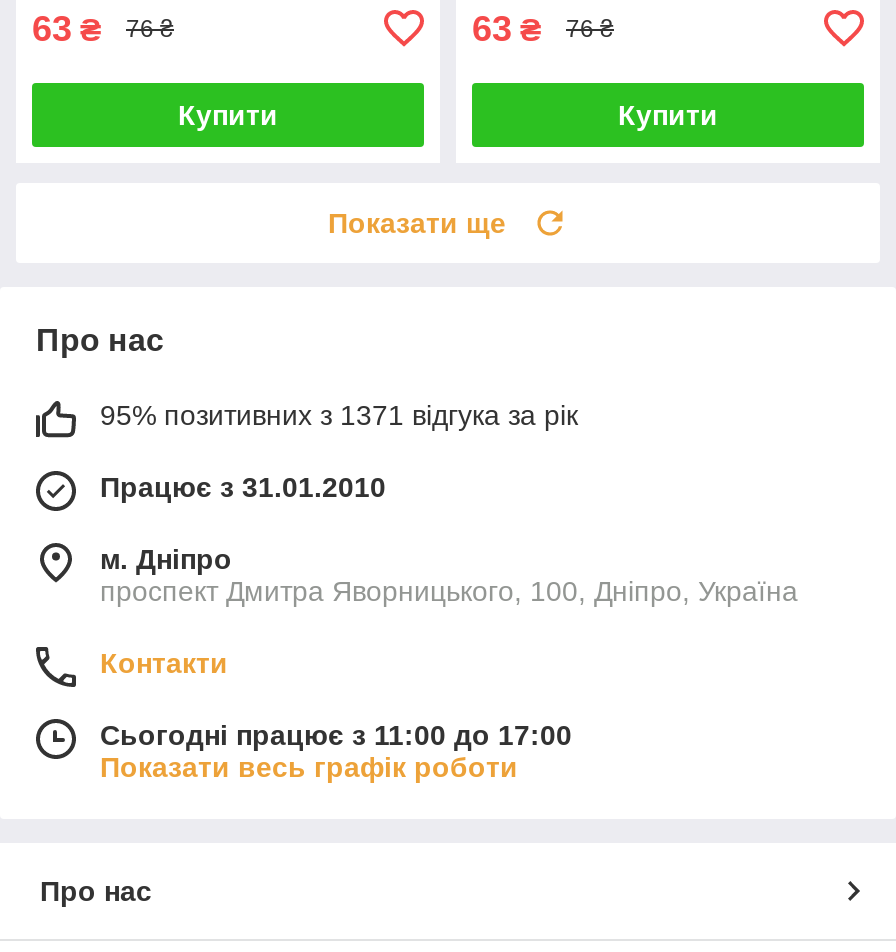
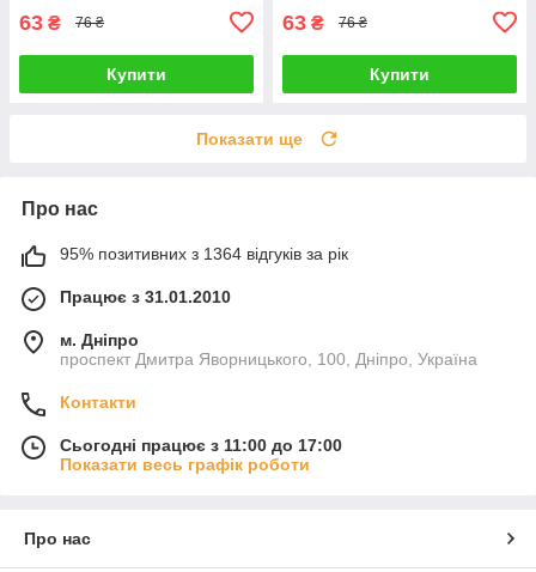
[100,399,578,431] 95% позитивних з 1371 відгука за рік -> [60,244,348,263] 95% позитивних з 1364 відгуків за рік

